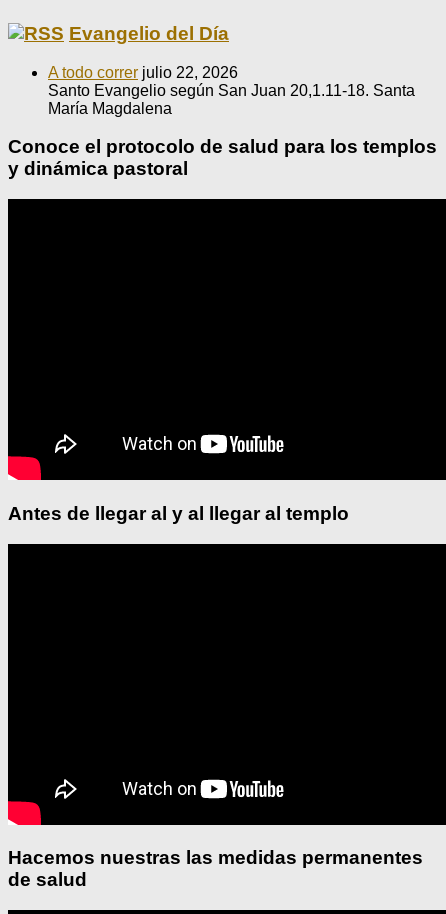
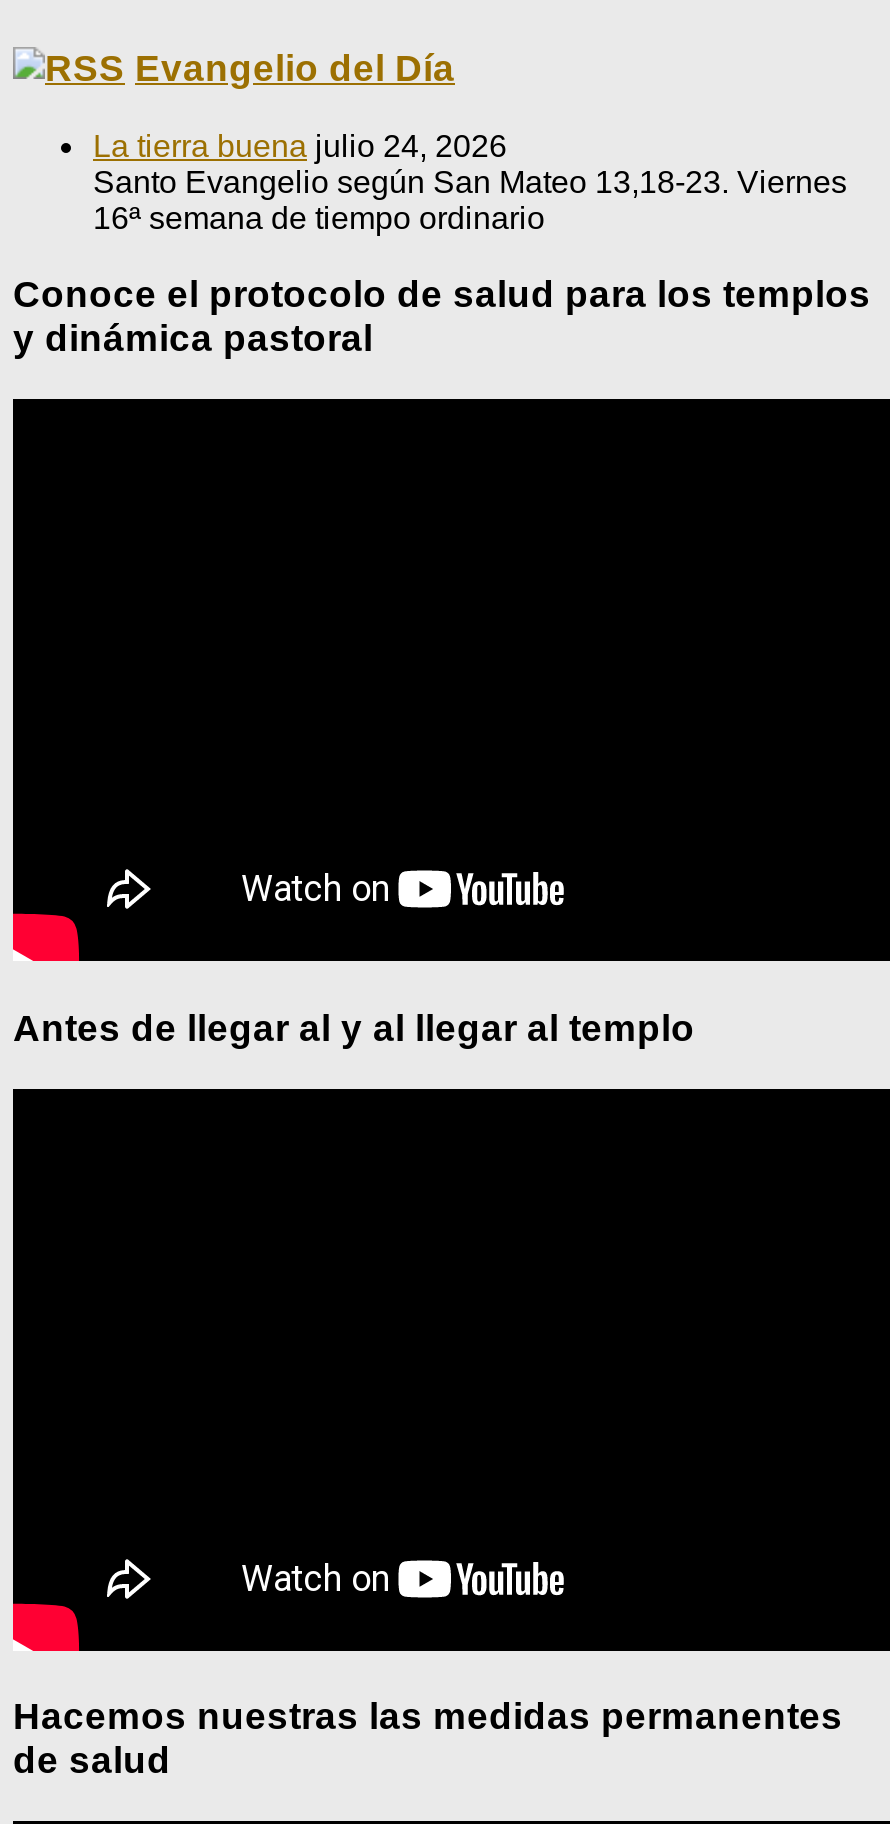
[48,64,415,117] A todo correr julio 22, 2026 | Santo Evangelio según San Juan 20,1.11-18. Santa | María Magdalena -> [93,128,847,234] La tierra buena julio 24, 2026 | Santo Evangelio según San Mateo 13,18-23. Viernes | 16ª semana de tiempo ordinario

